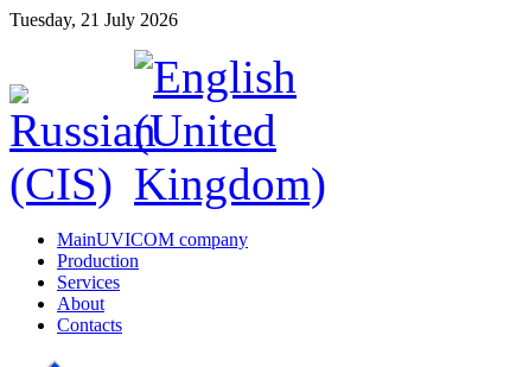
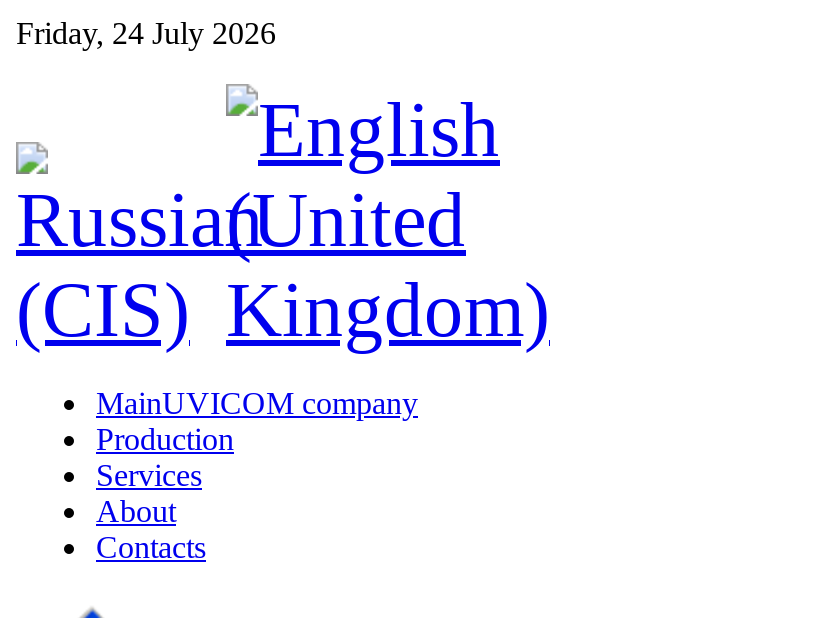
[9,10,178,30] Tuesday, 21 July 2026 -> [16,16,276,50] Friday, 24 July 2026

